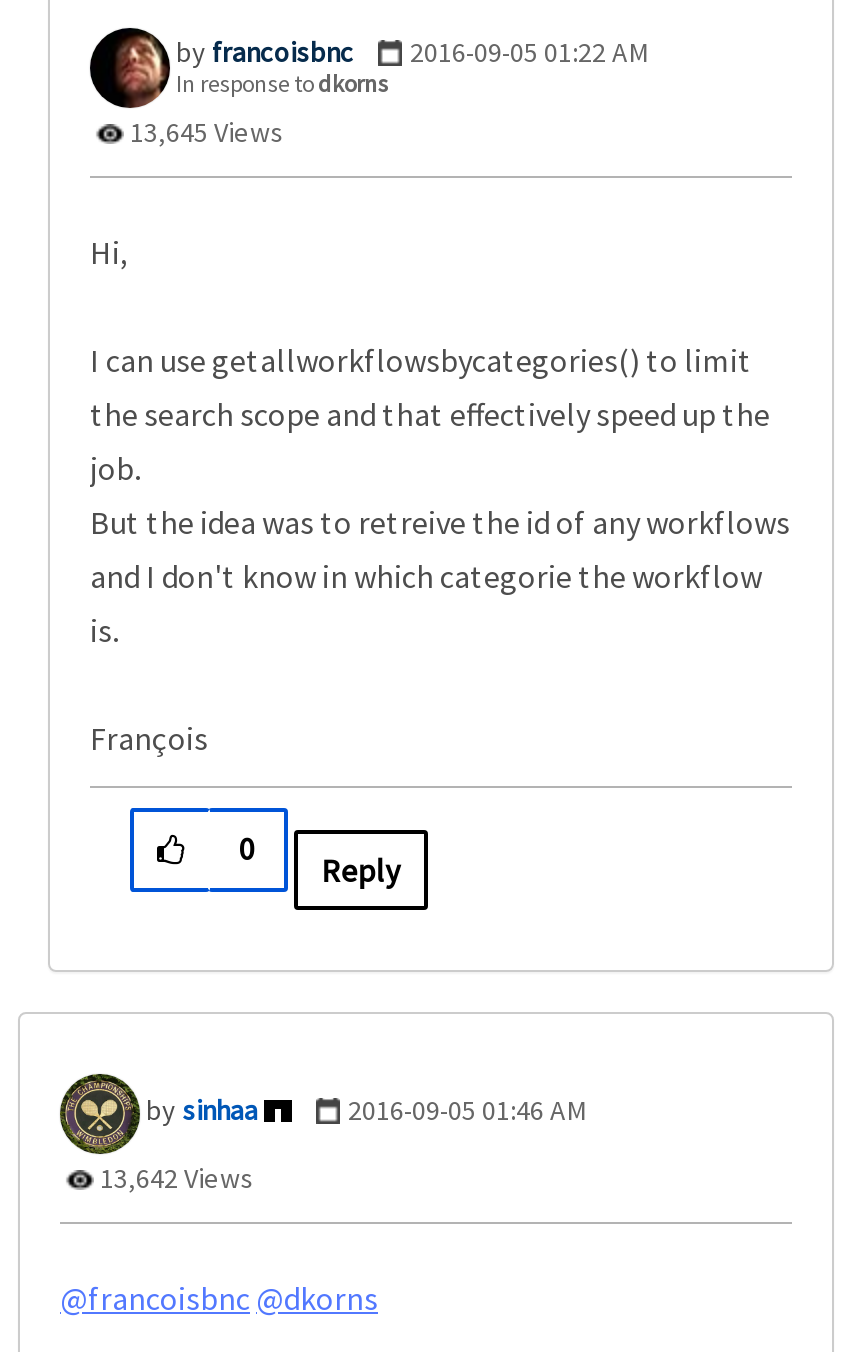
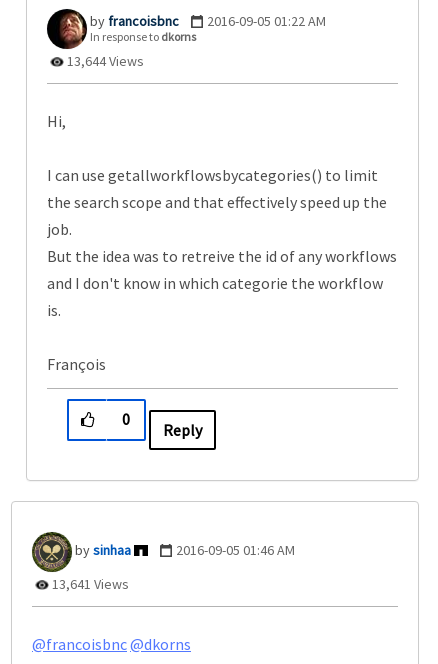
[124,114,284,150] 13,645 Views -> [64,52,144,70] 13,644 Views
[94,1160,254,1196] 13,642 Views -> [49,575,129,593] 13,641 Views

